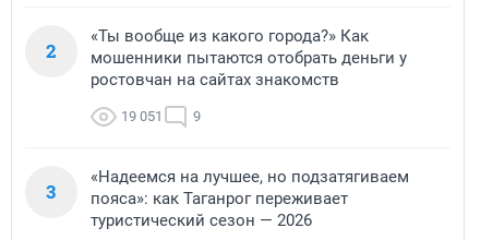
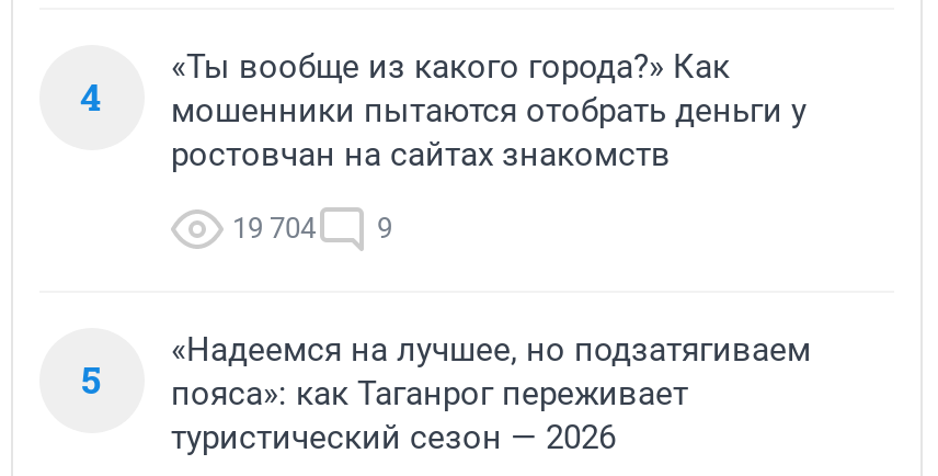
[46,38,407,68] 2 мошенники пытаются отобрать деньги у -> [80,72,807,131] 4 мошенники пытаются отобрать деньги у
[121,108,201,124] 19 051 9 -> [232,212,392,245] 19 704 9
[46,179,348,208] 3 пояса»: как Таганрог переживает -> [81,354,688,414] 5 пояса»: как Таганрог переживает

